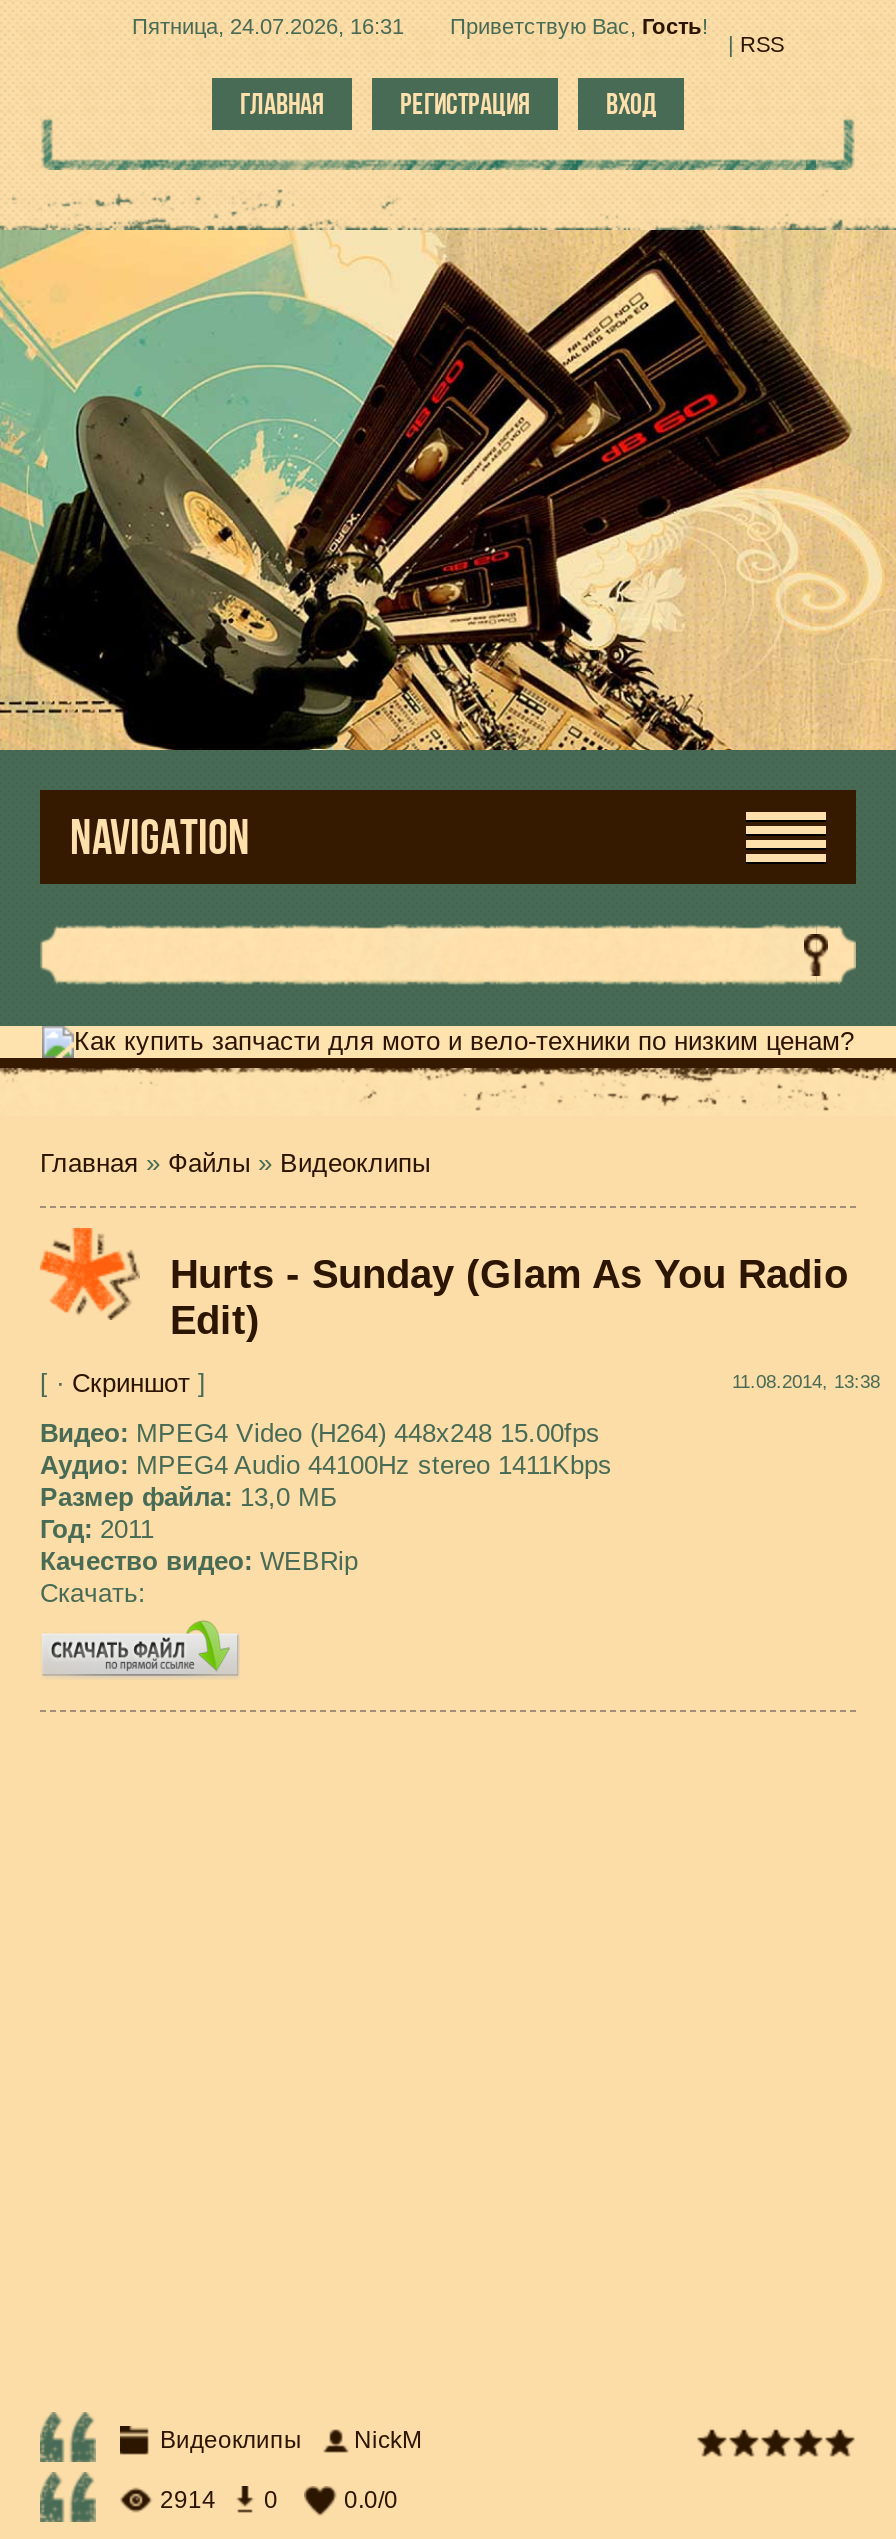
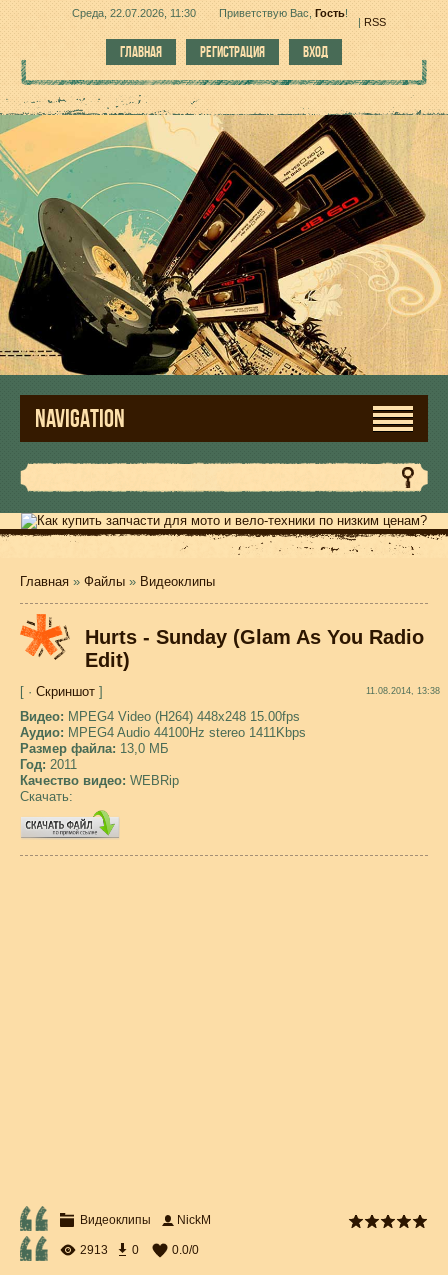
[132,14,708,38] Пятница, 24.07.2026, 16:31 Приветствую Вас, Гость! -> [72,7,348,19] Среда, 22.07.2026, 11:30 Приветствую Вас, Гость!
[160,2486,278,2514] 2914 0 -> [80,1243,139,1257] 2913 0

